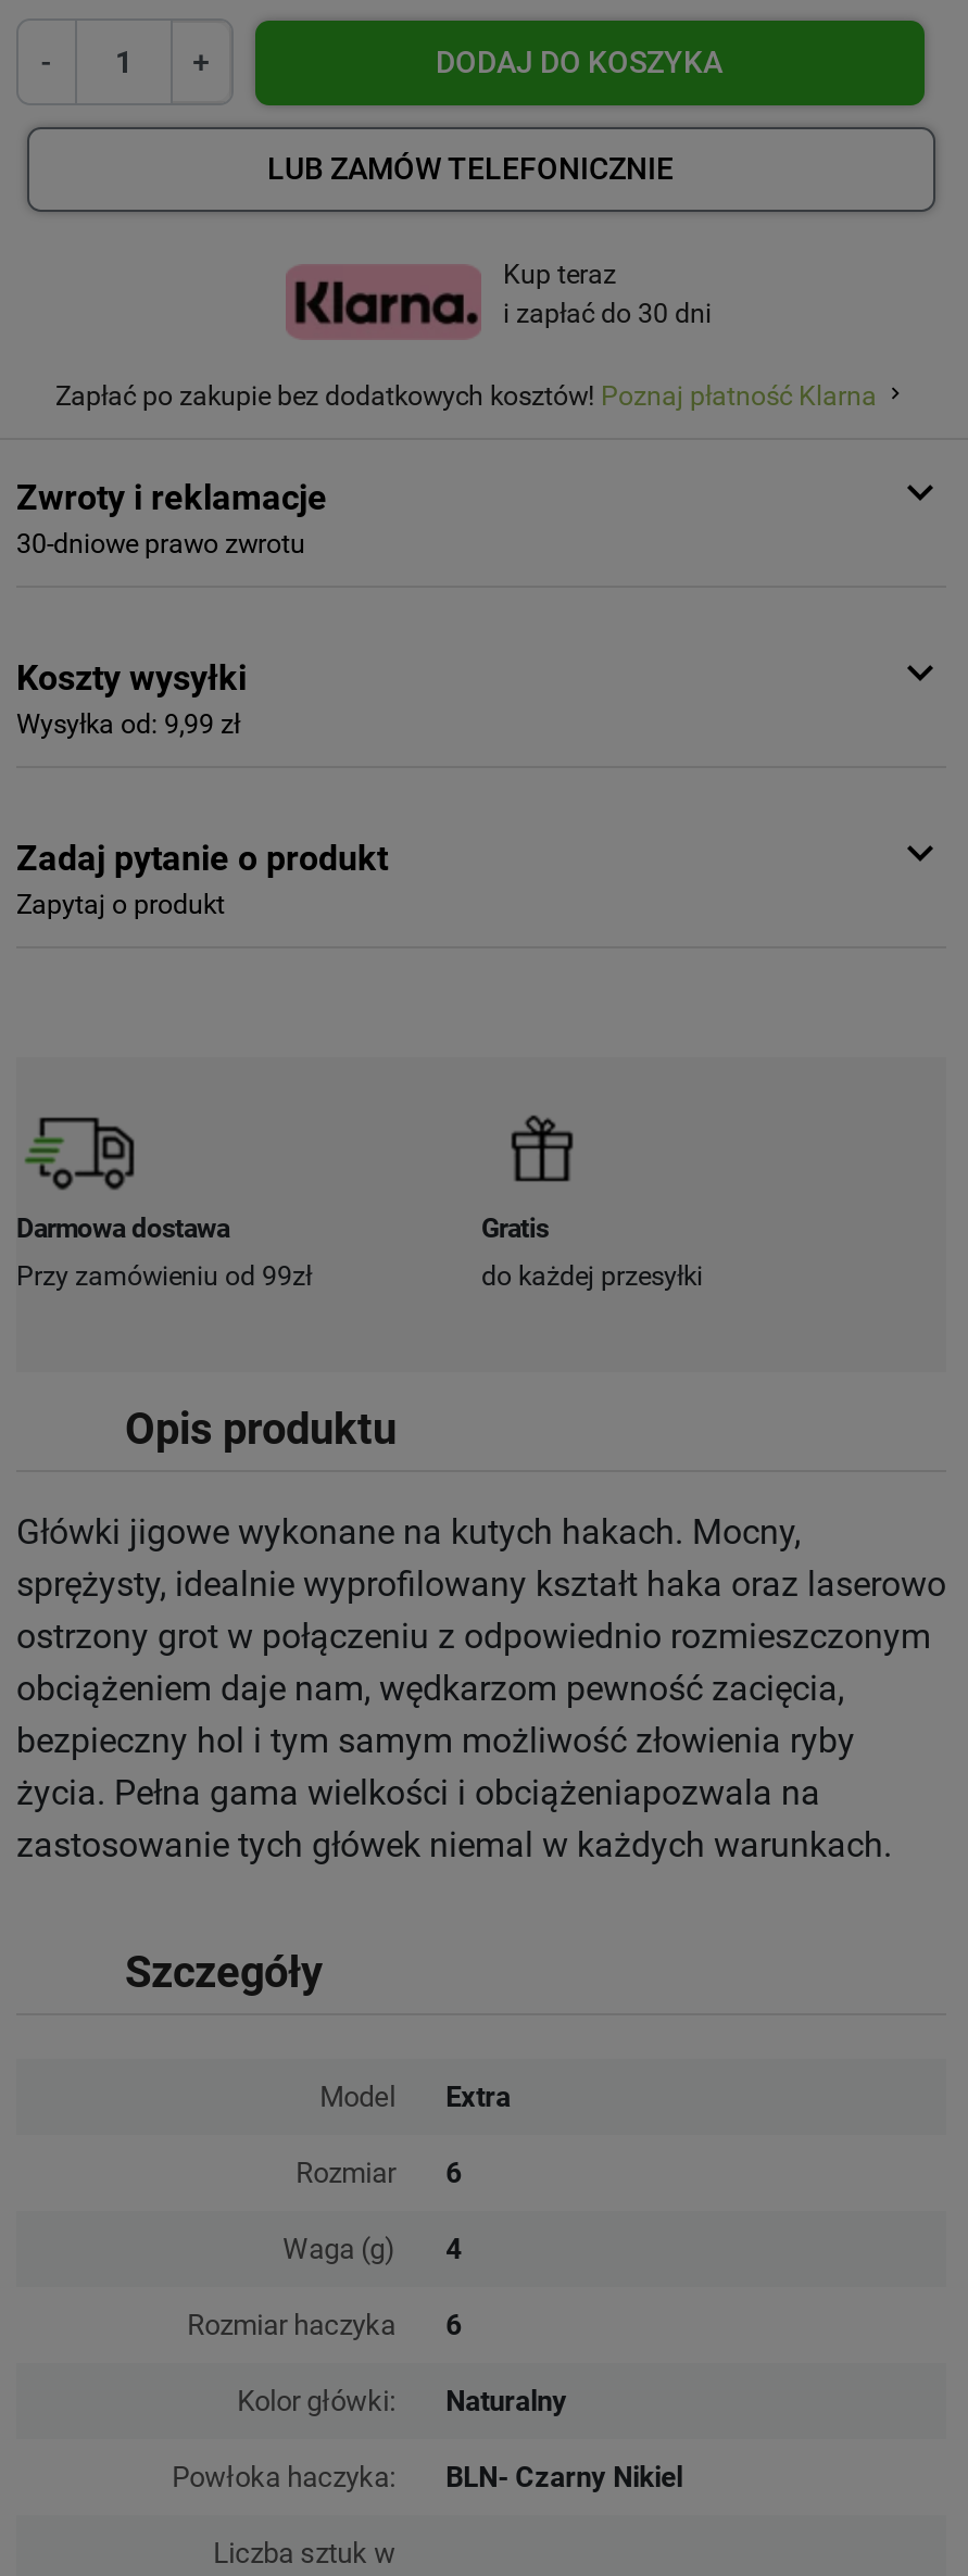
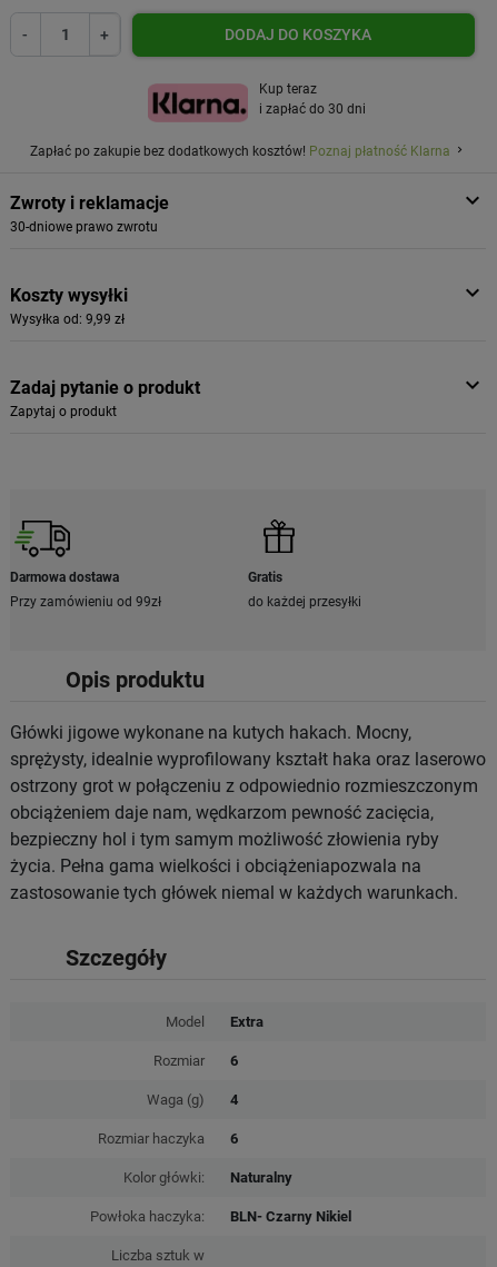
[267,152,674,187] LUB ZAMÓW TELEFONICZNIE -> none

